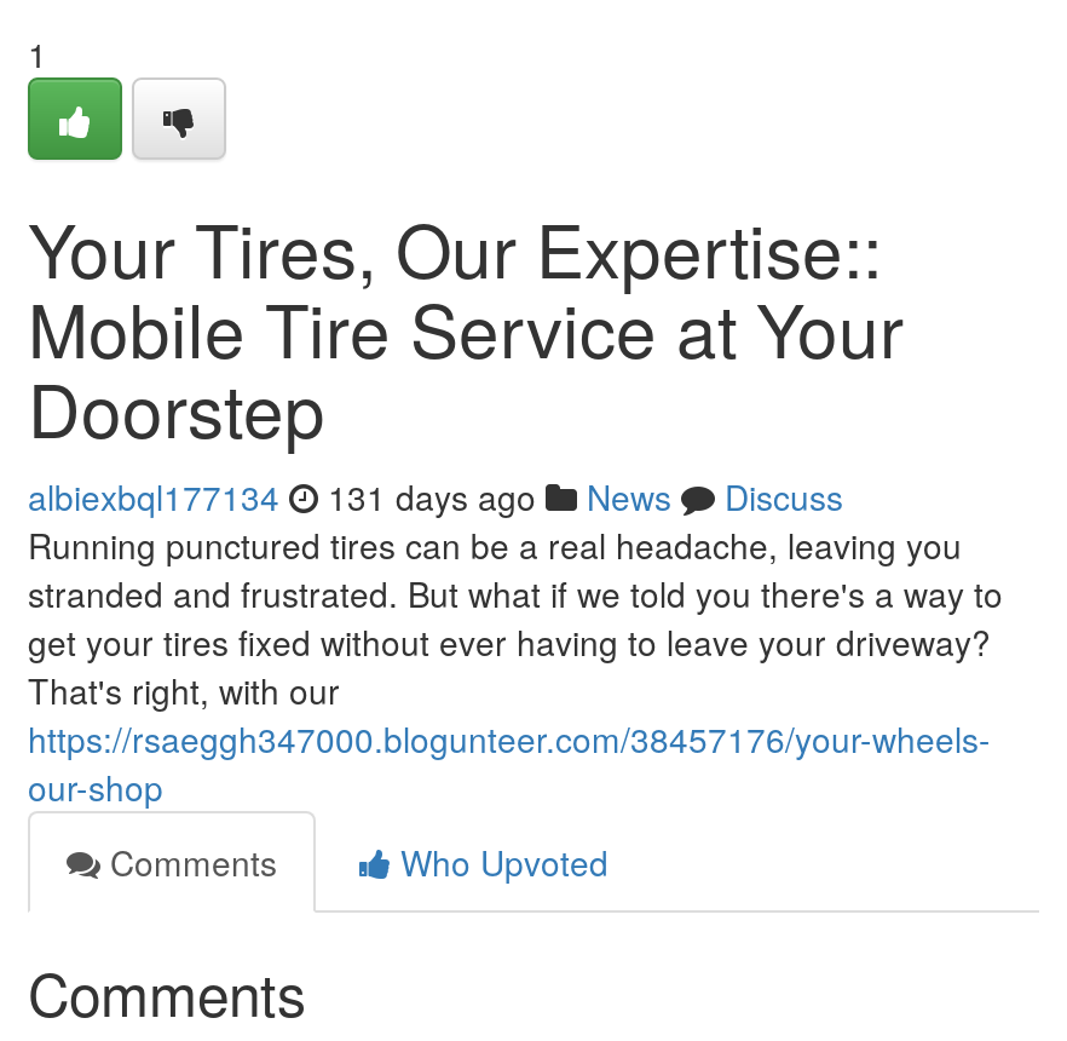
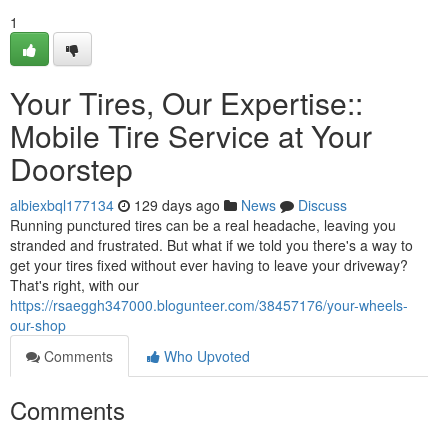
[28,472,843,520] albiexbql177134 131 days ago News Discuss -> [10,195,347,215] albiexbql177134 129 days ago News Discuss

